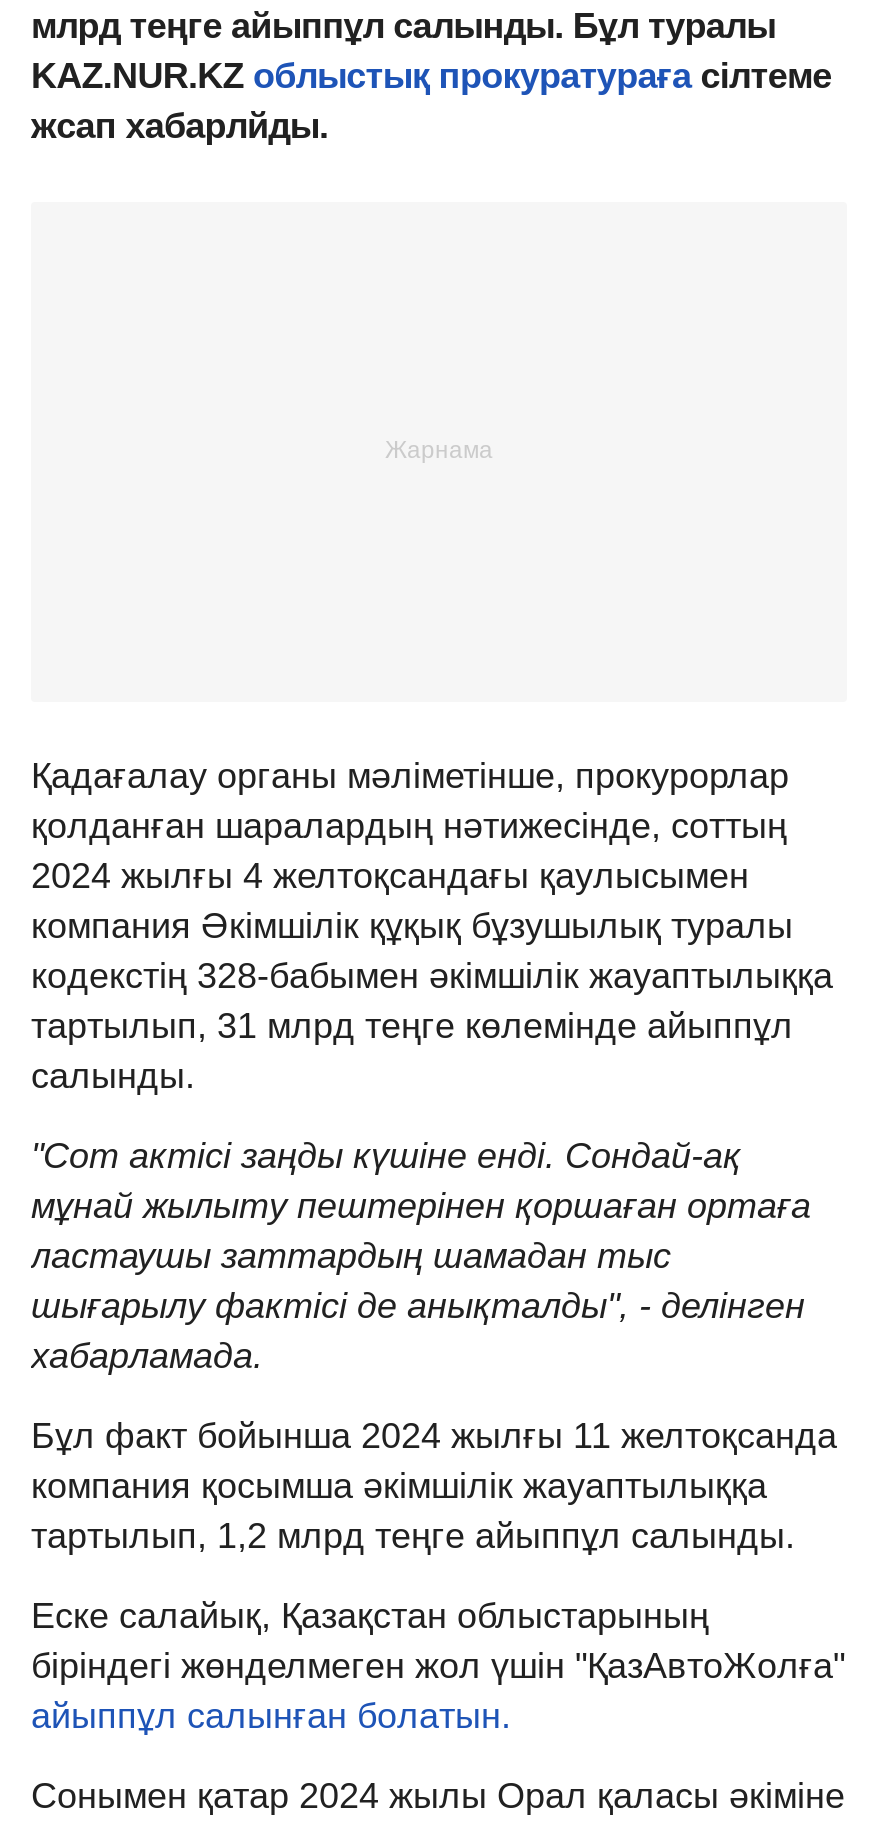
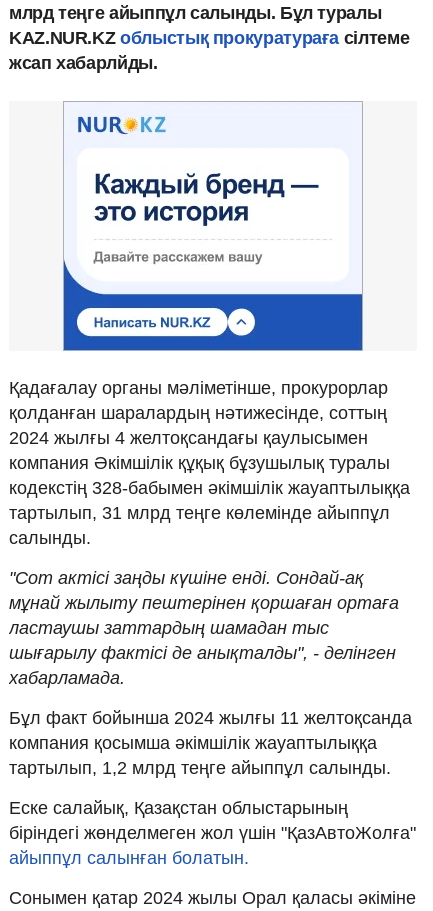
none -> [62,101,364,352] [image]

